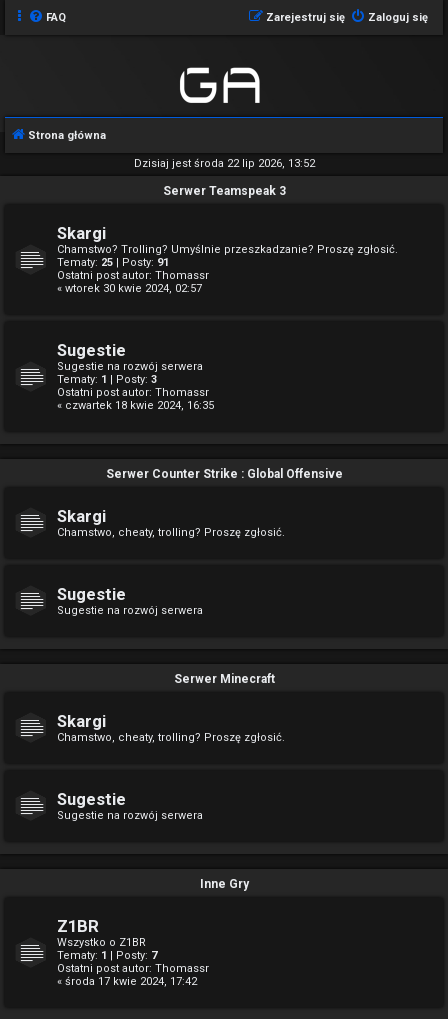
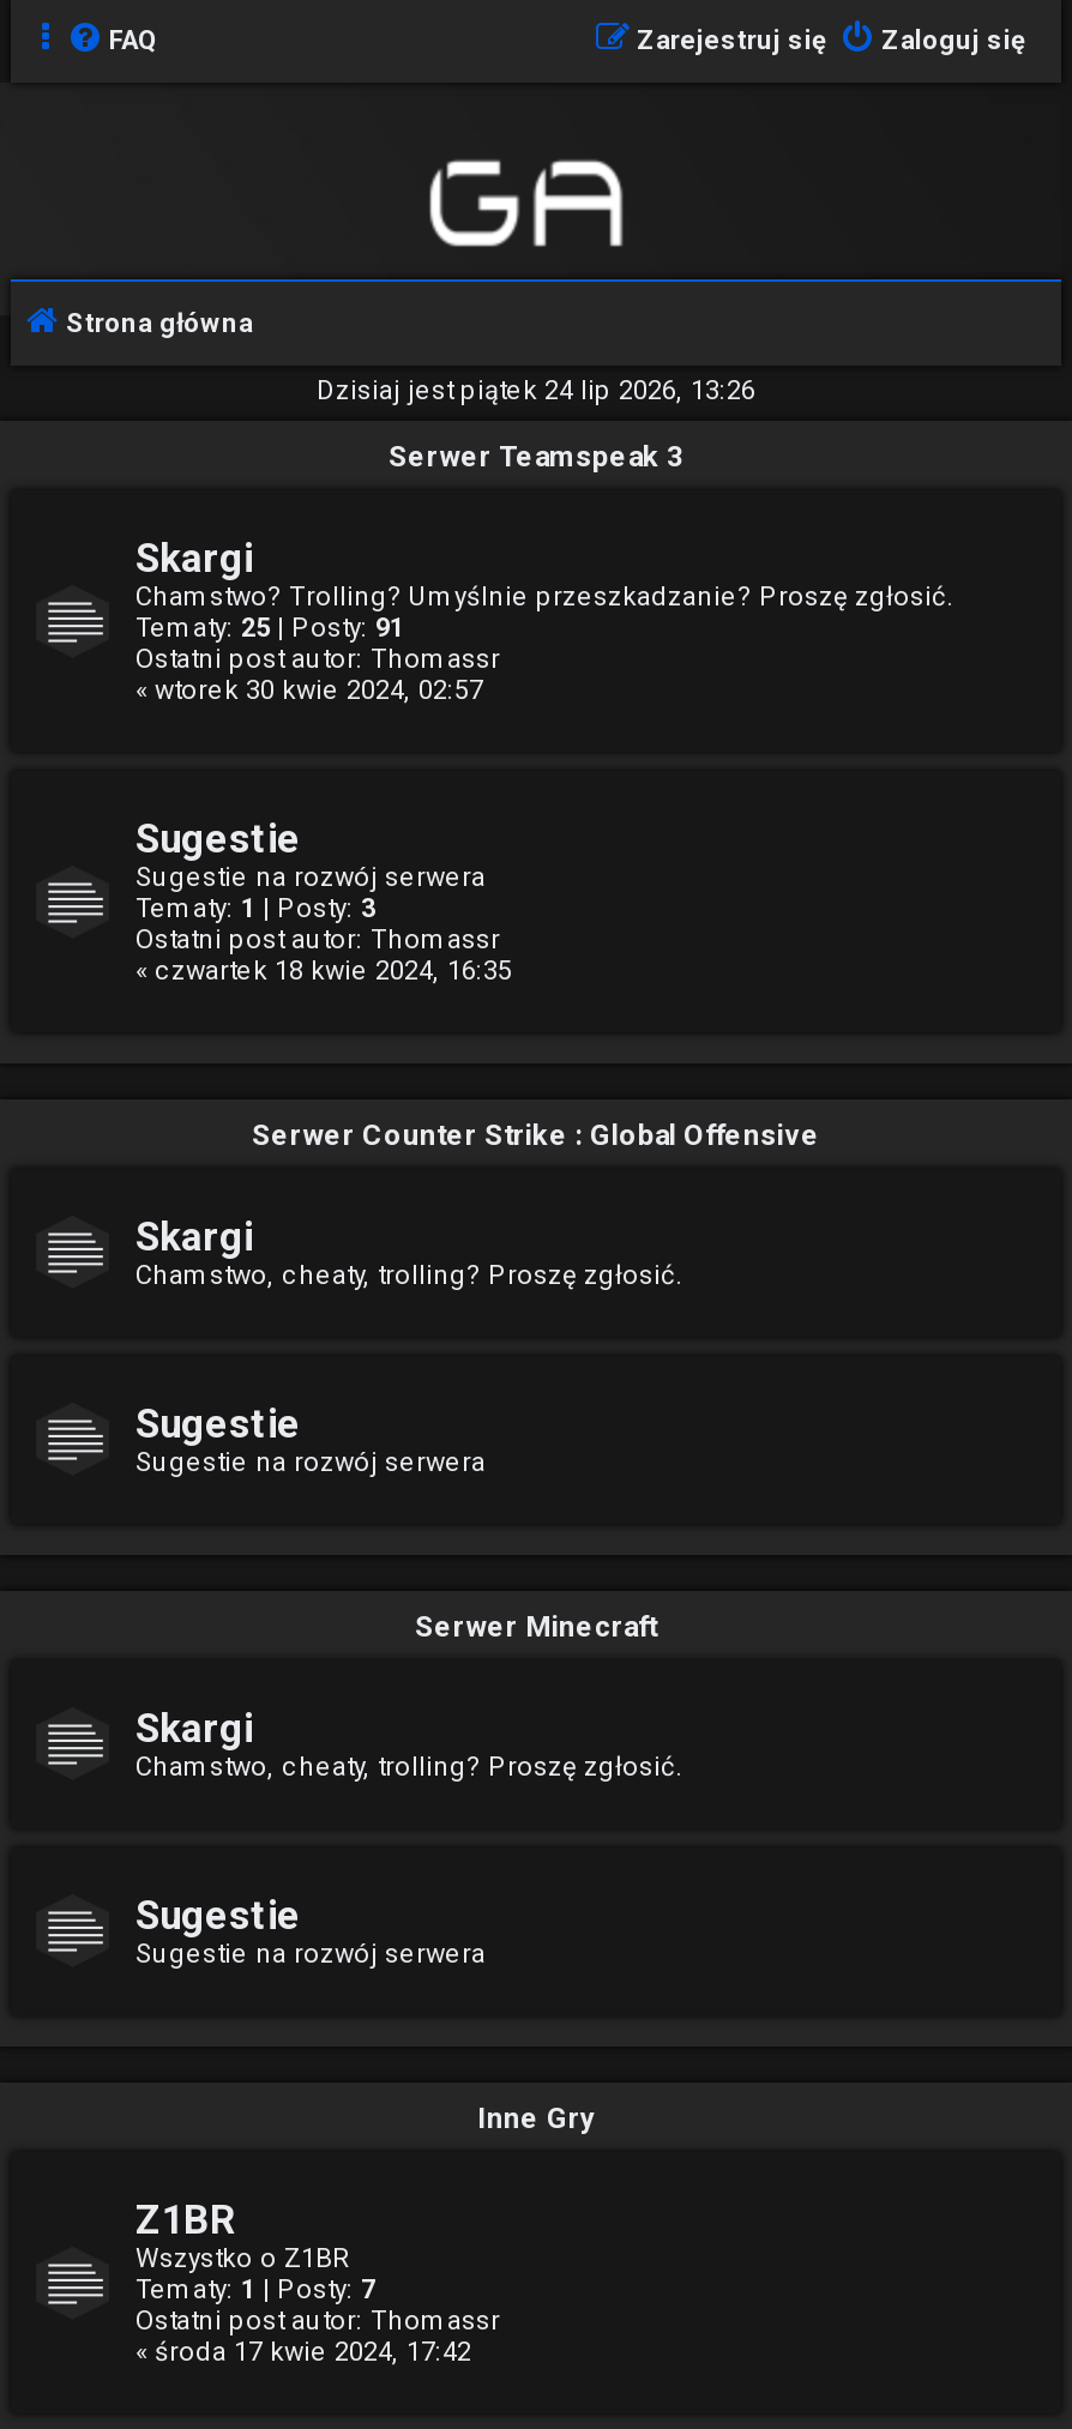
[133,157,314,170] Dzisiaj jest środa 22 lip 2026, 13:52 -> [317,375,755,406] Dzisiaj jest piątek 24 lip 2026, 13:26

